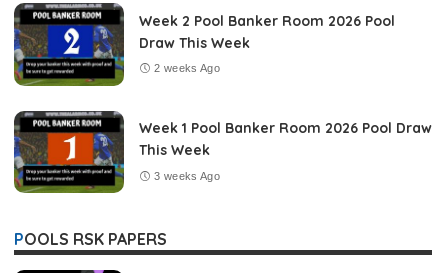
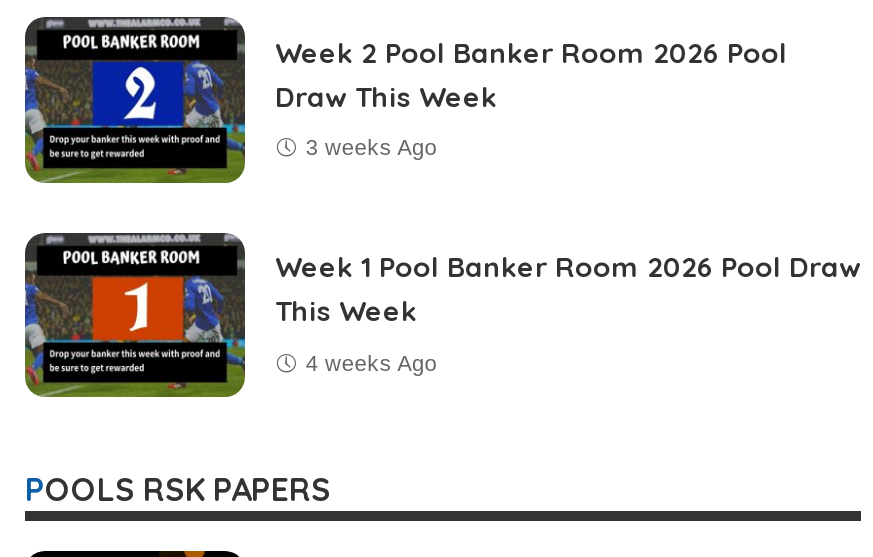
[154,62,220,74] 2 weeks Ago -> [306,135,437,159] 3 weeks Ago
[154,170,220,182] 3 weeks Ago -> [306,351,437,375] 4 weeks Ago

